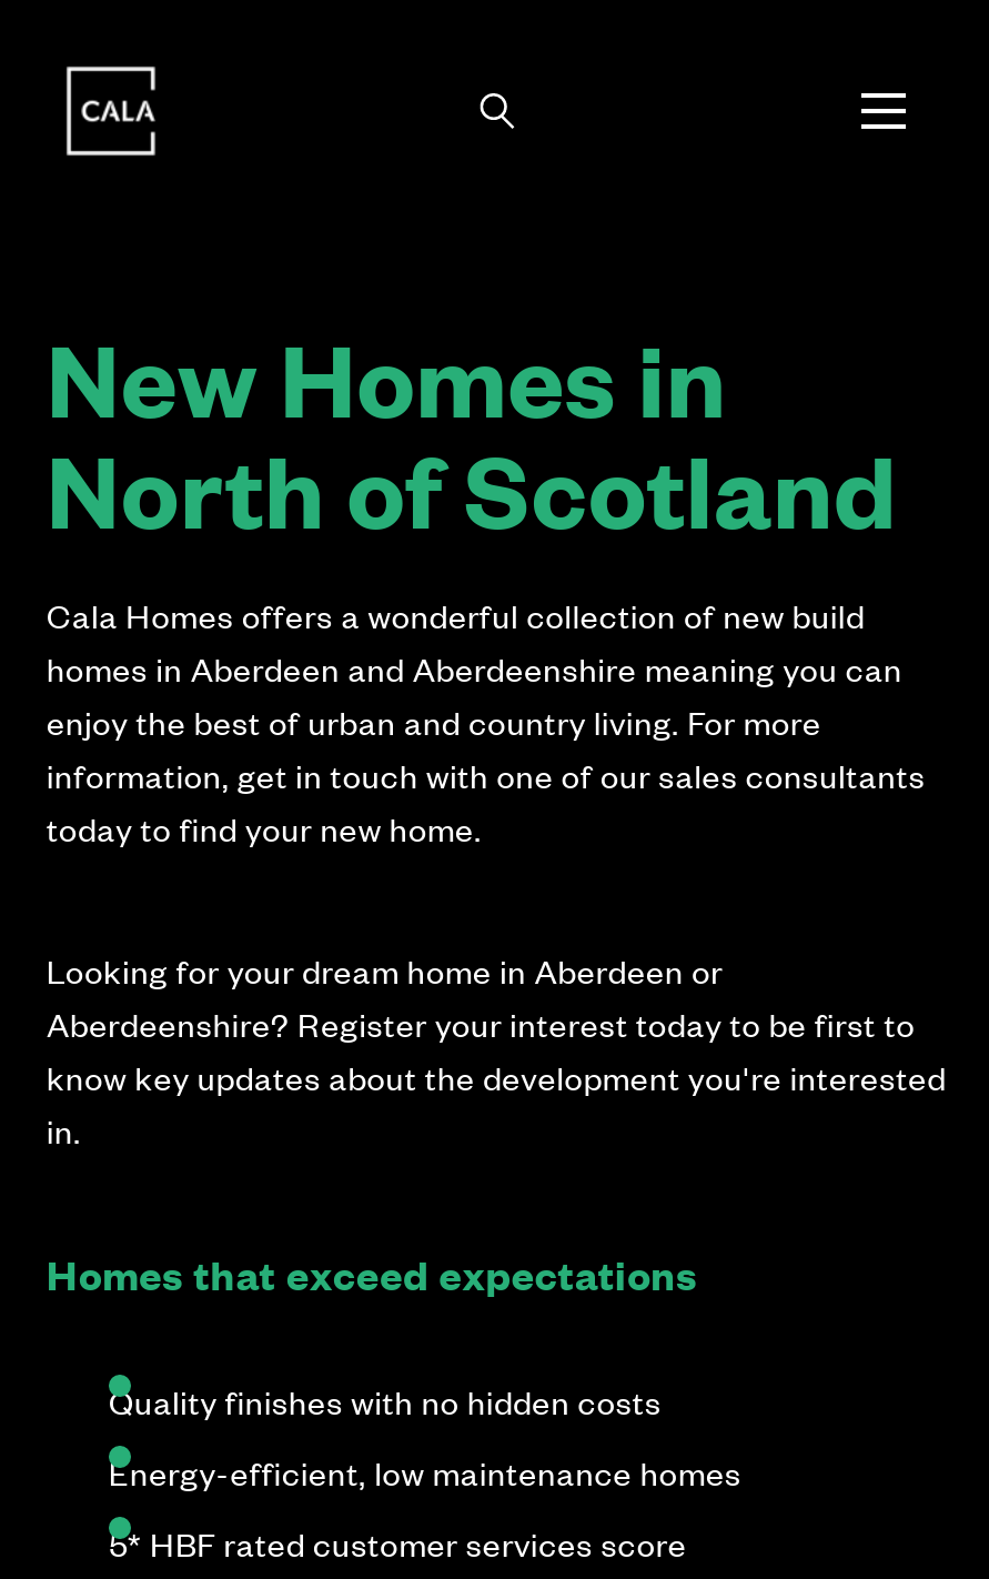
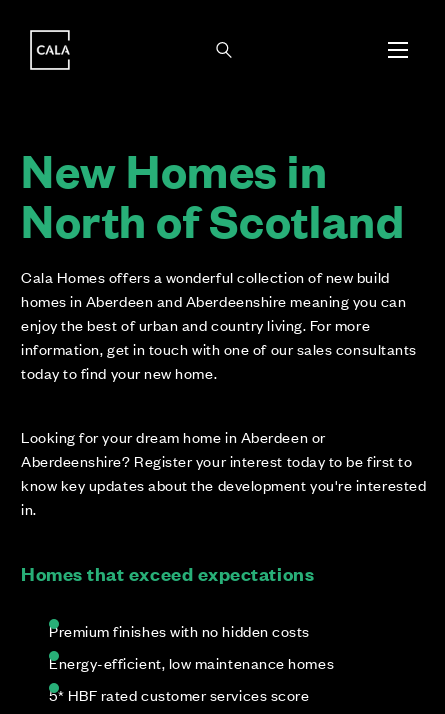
[109,1377,662,1424] Quality finishes with no hidden costs -> [49,620,310,641] Premium finishes with no hidden costs

